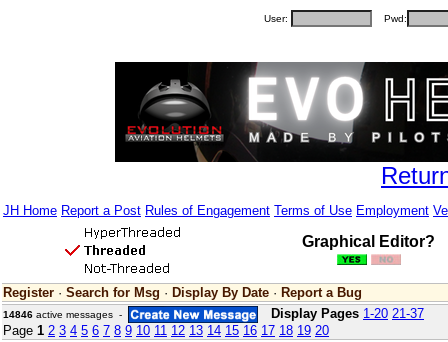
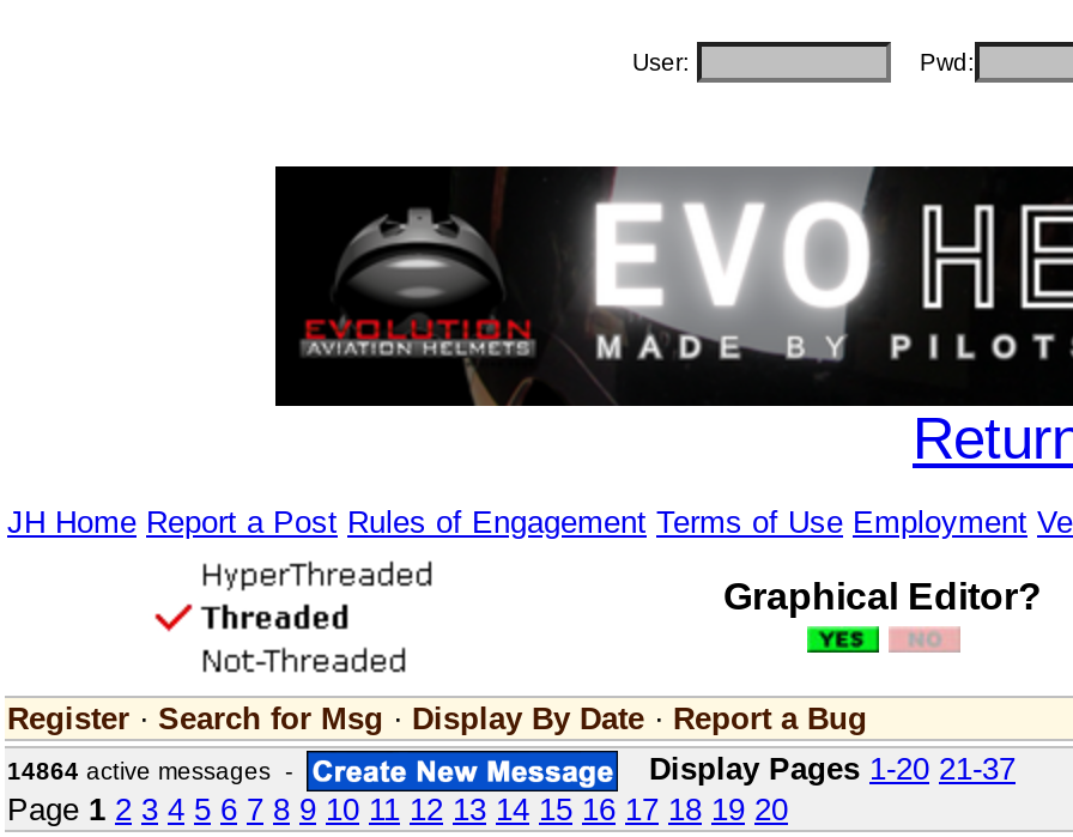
[3,309,128,320] 14846 active messages - -> [7,758,307,784] 14864 active messages -

